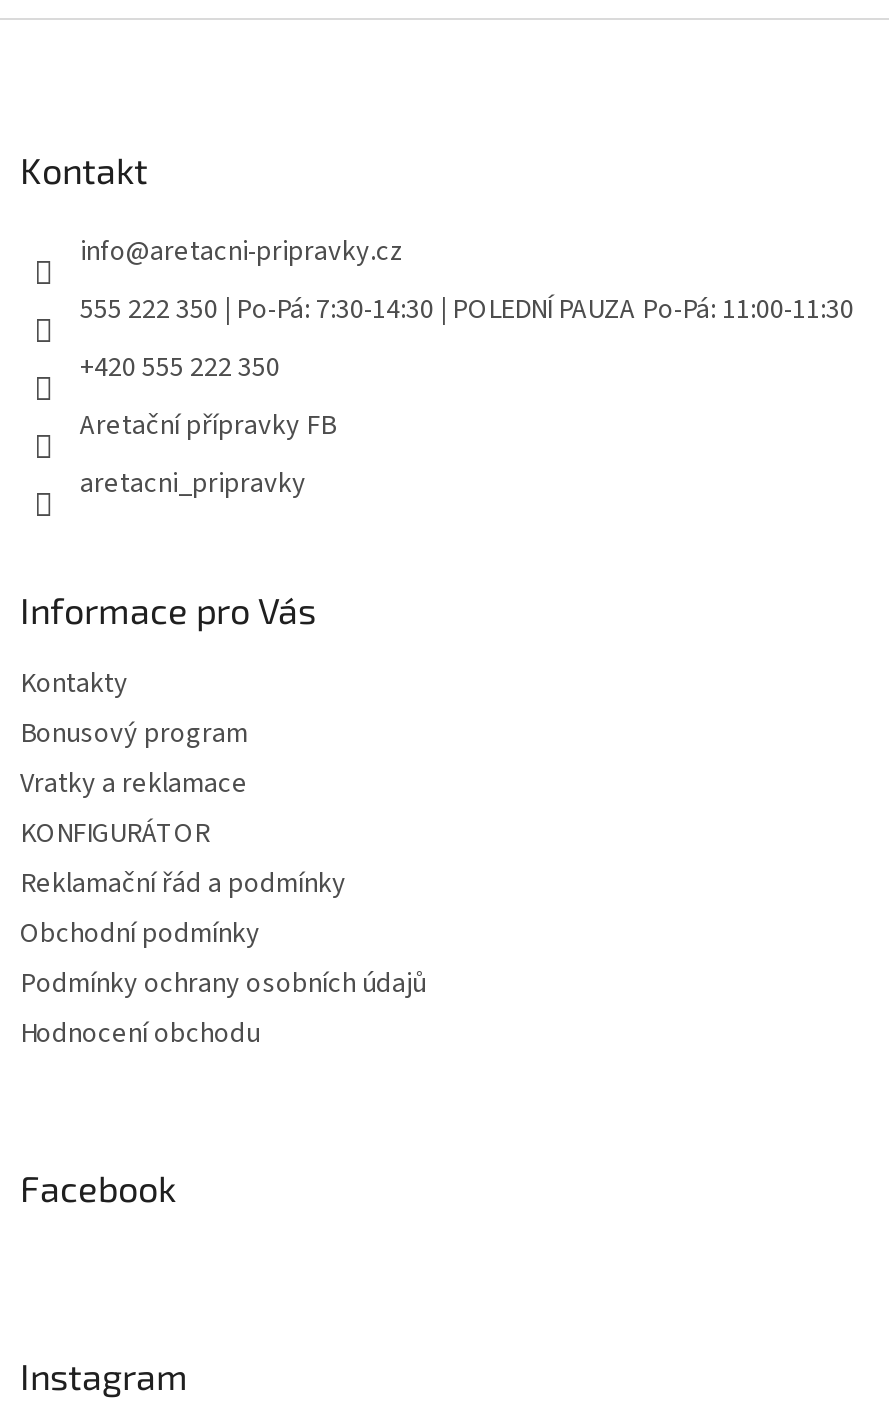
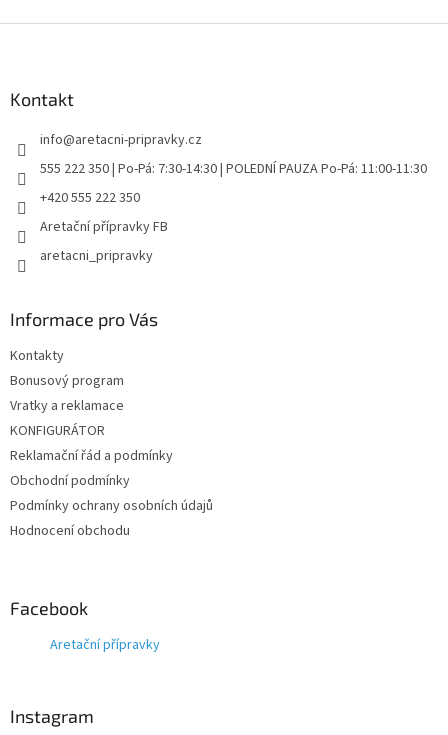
none -> [50,634,160,654] Aretační přípravky

